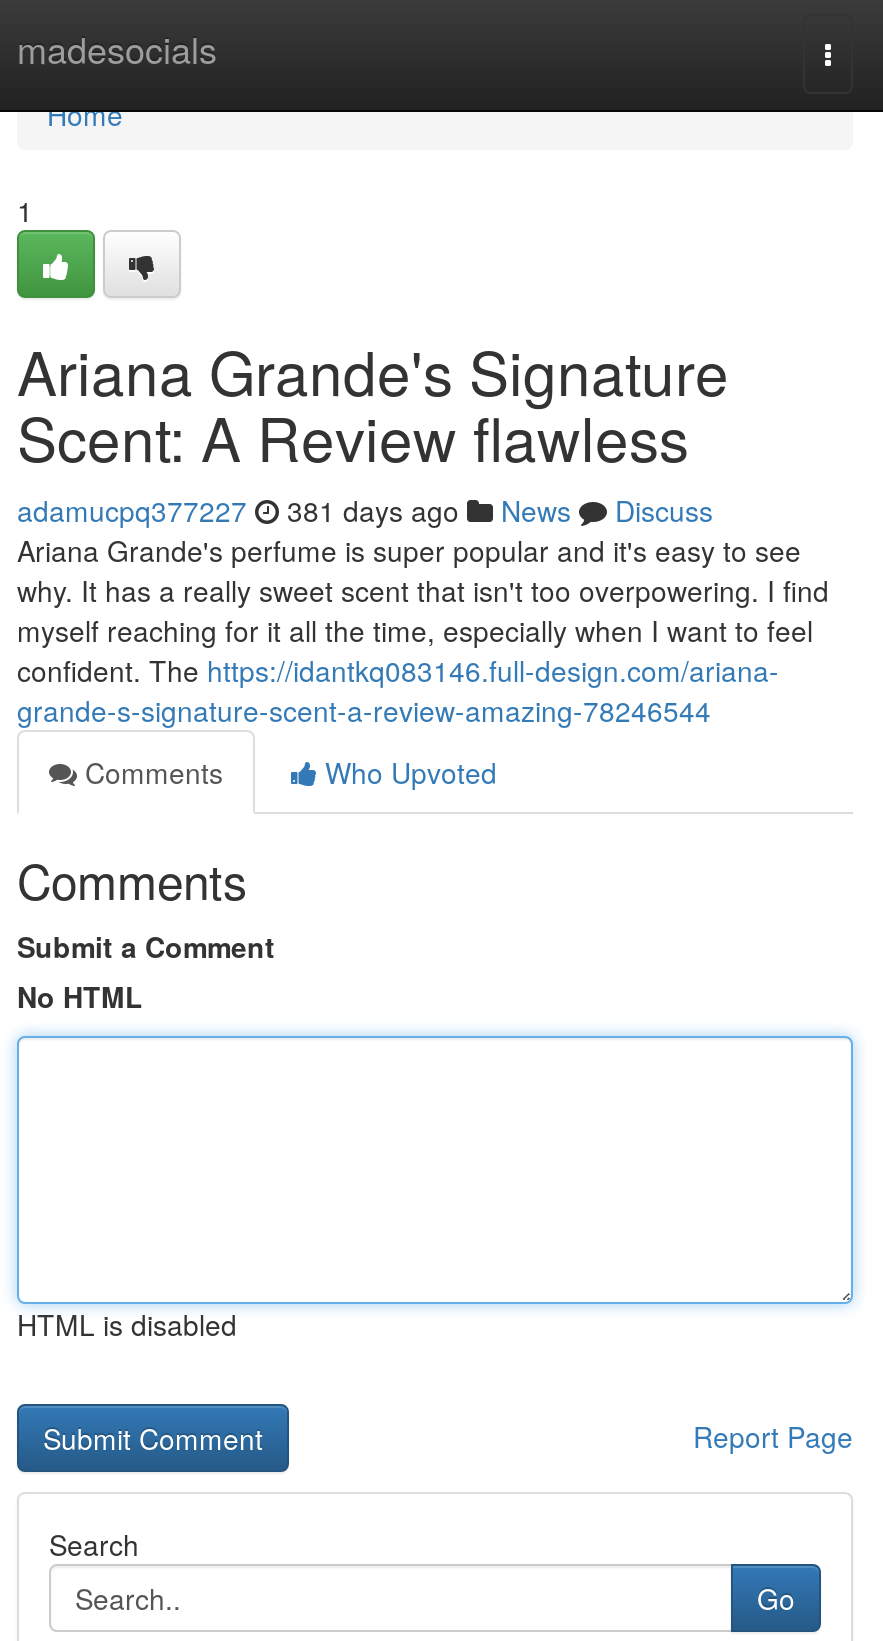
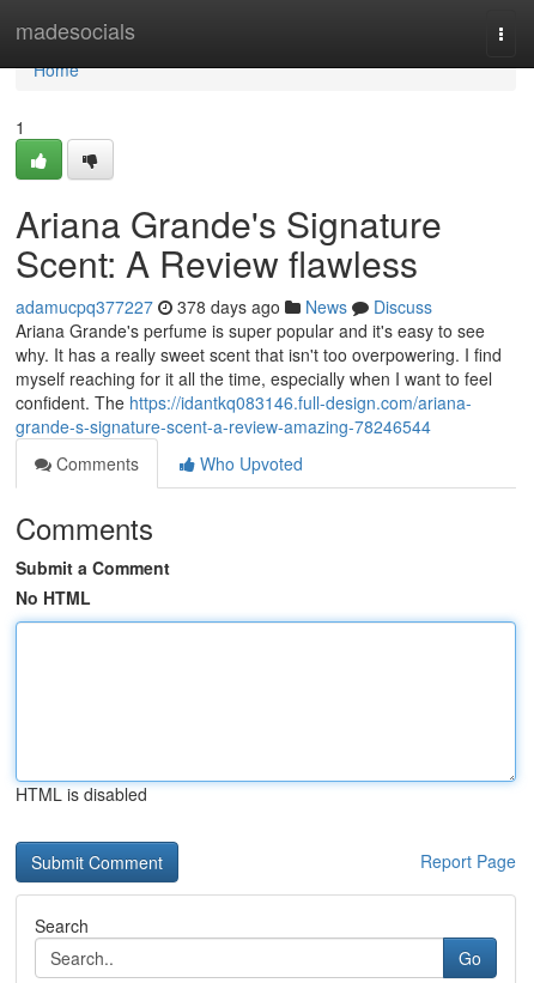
[17,490,713,530] adamucpq377227 381 days ago News Discuss -> [16,295,432,318] adamucpq377227 378 days ago News Discuss

